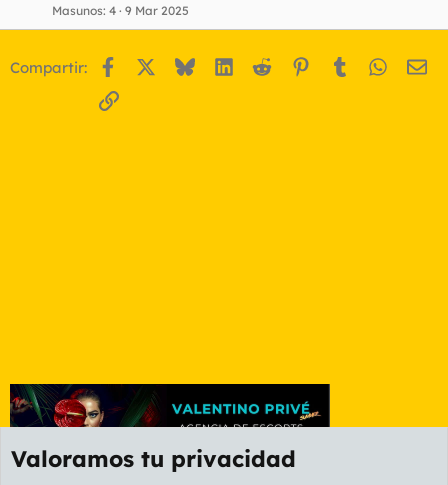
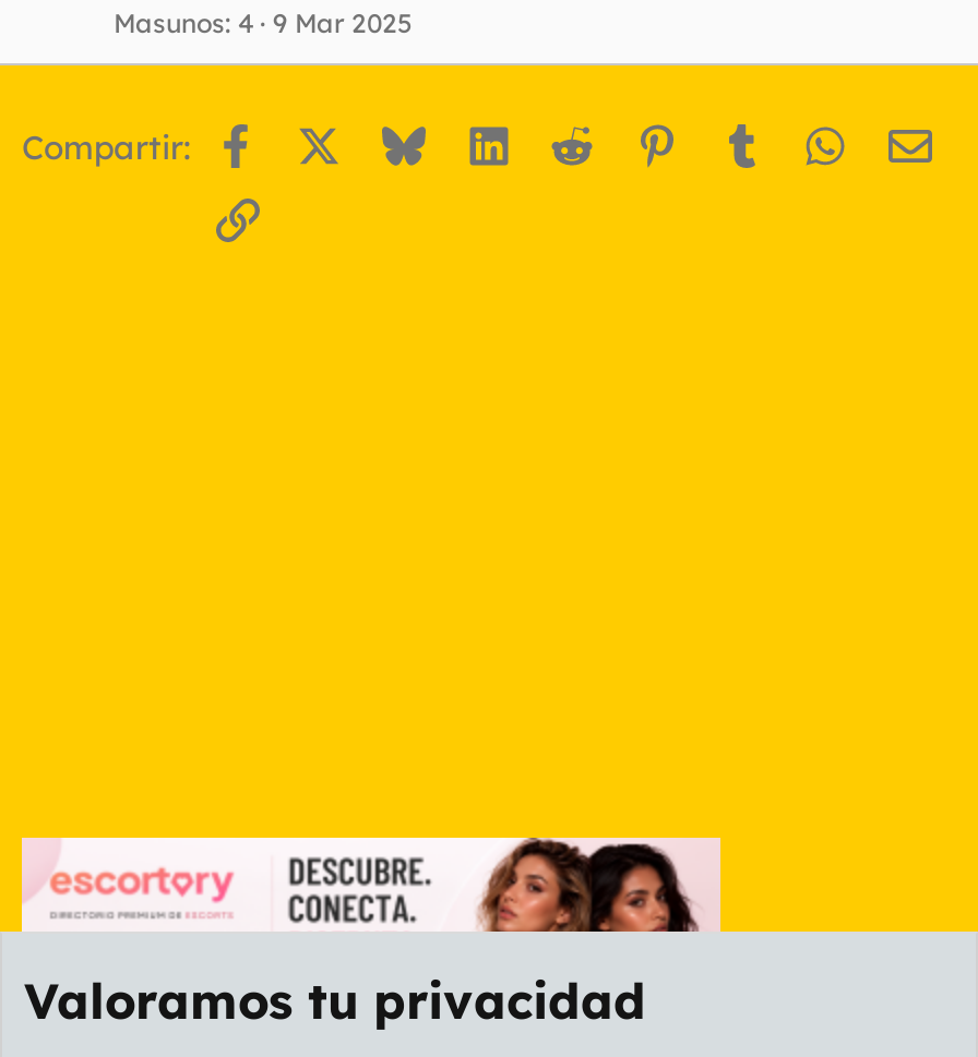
[9,383,331,428] [image] -> [20,836,723,934] [image]

